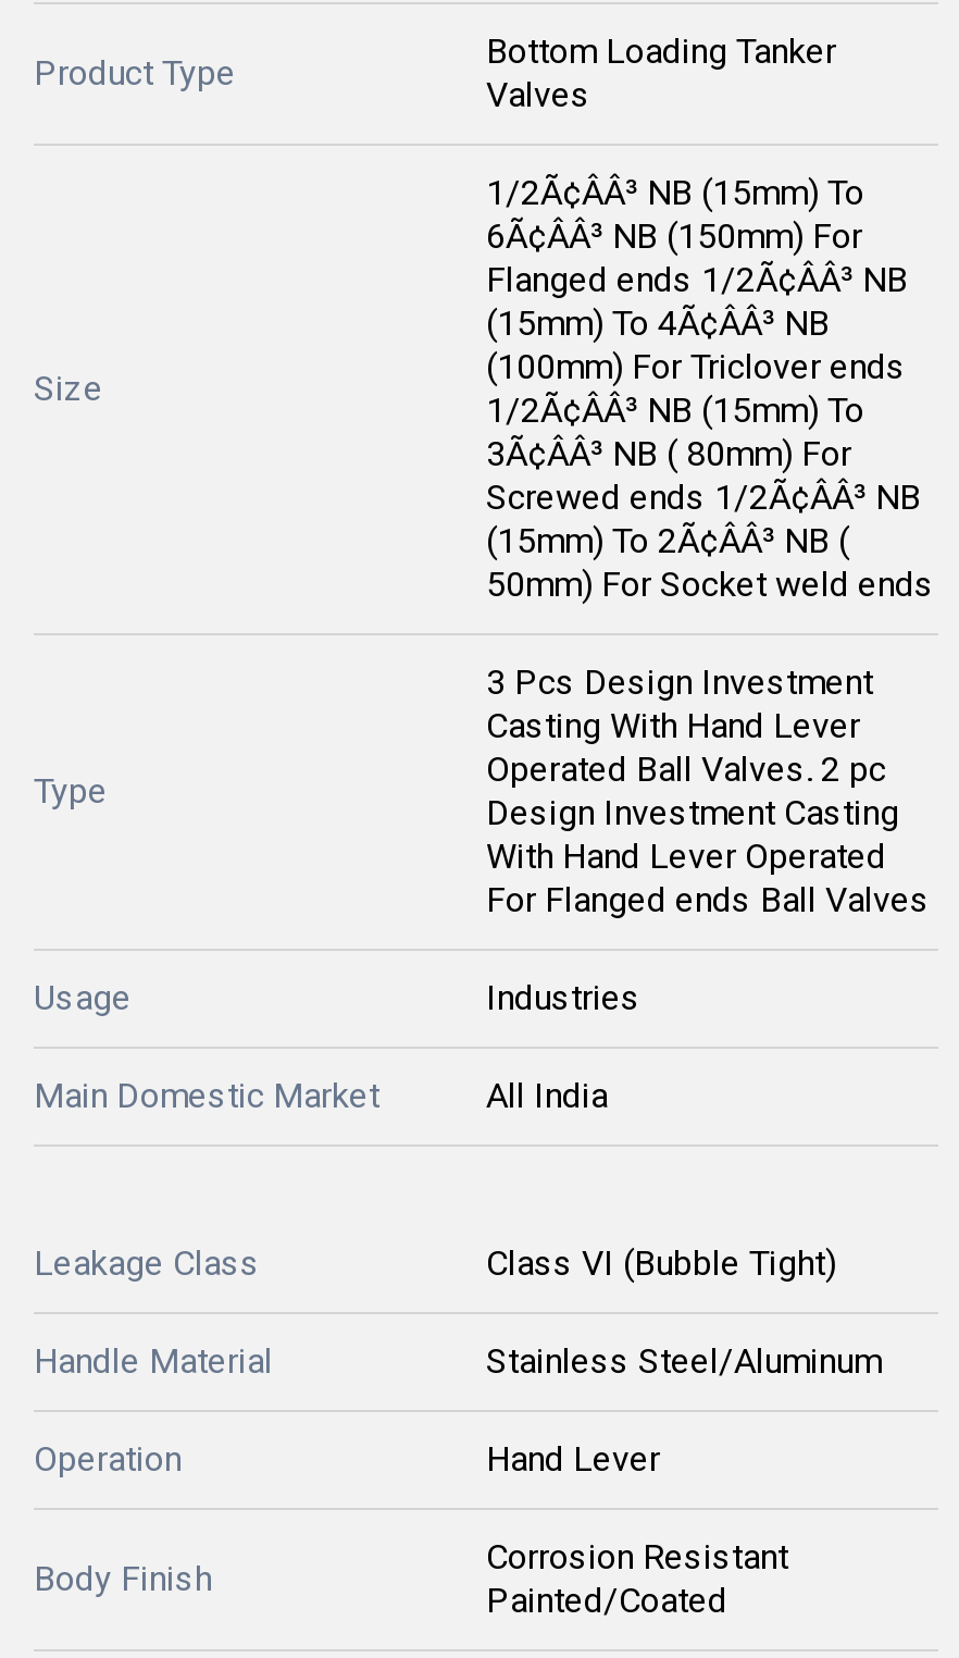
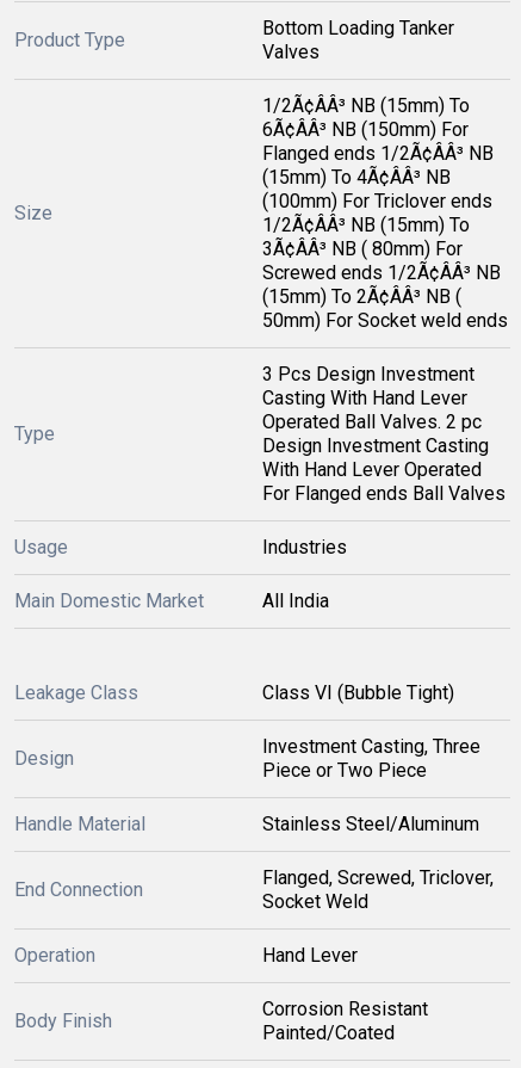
none -> [14,747,74,770] Design
none -> [262,735,480,782] Investment Casting, Three | Piece or Two Piece
none -> [14,878,143,901] End Connection
none -> [262,866,494,913] Flanged, Screwed, Triclover, | Socket Weld

